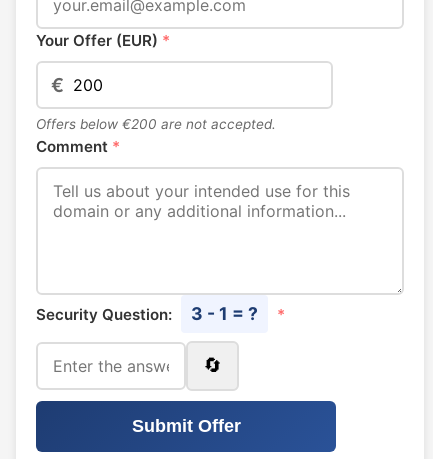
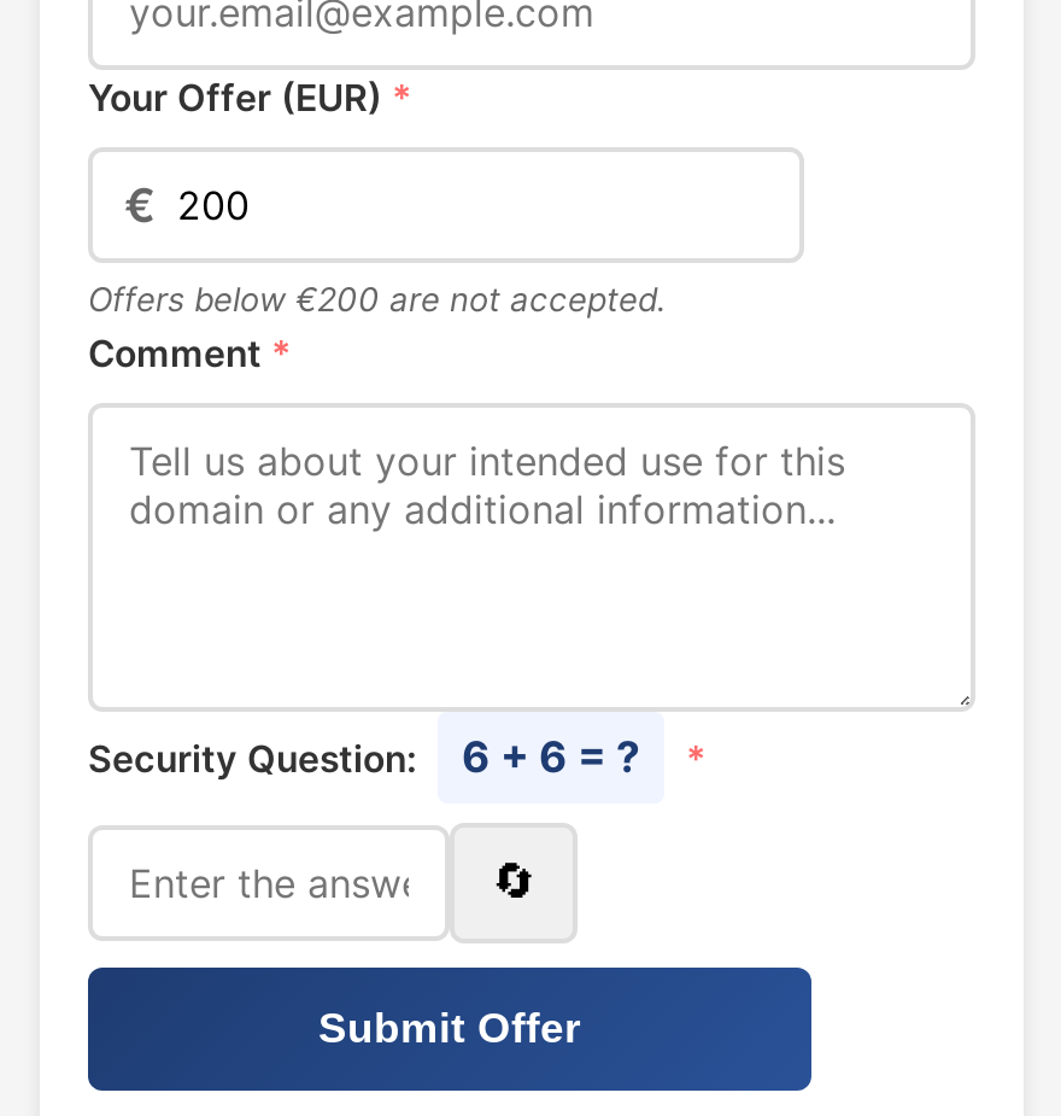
[191,303,258,324] 3 - 1 = ? -> [462,731,640,782] 6 + 6 = ?

